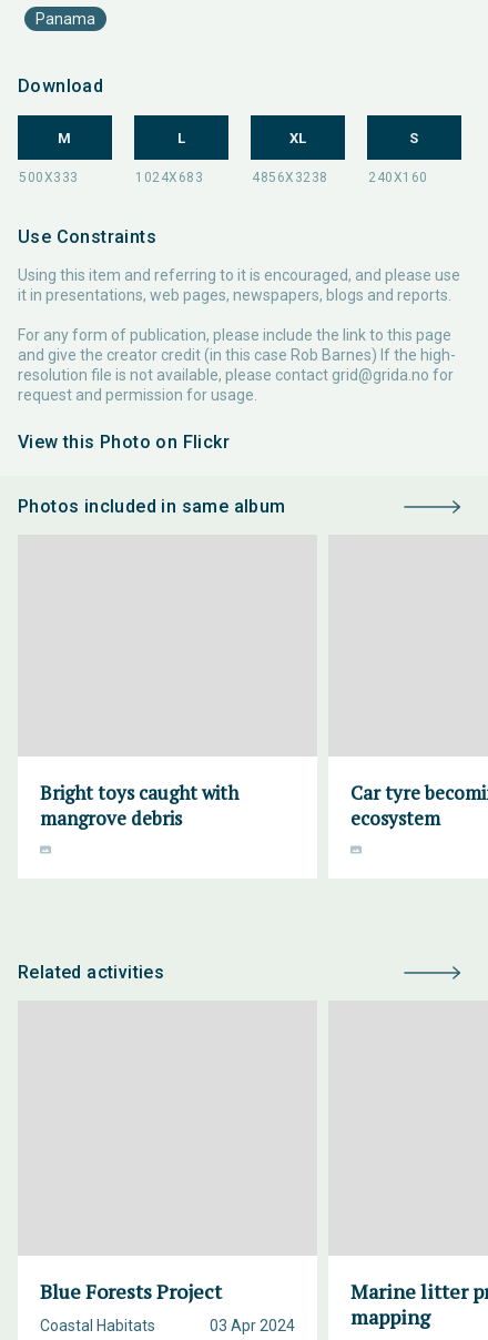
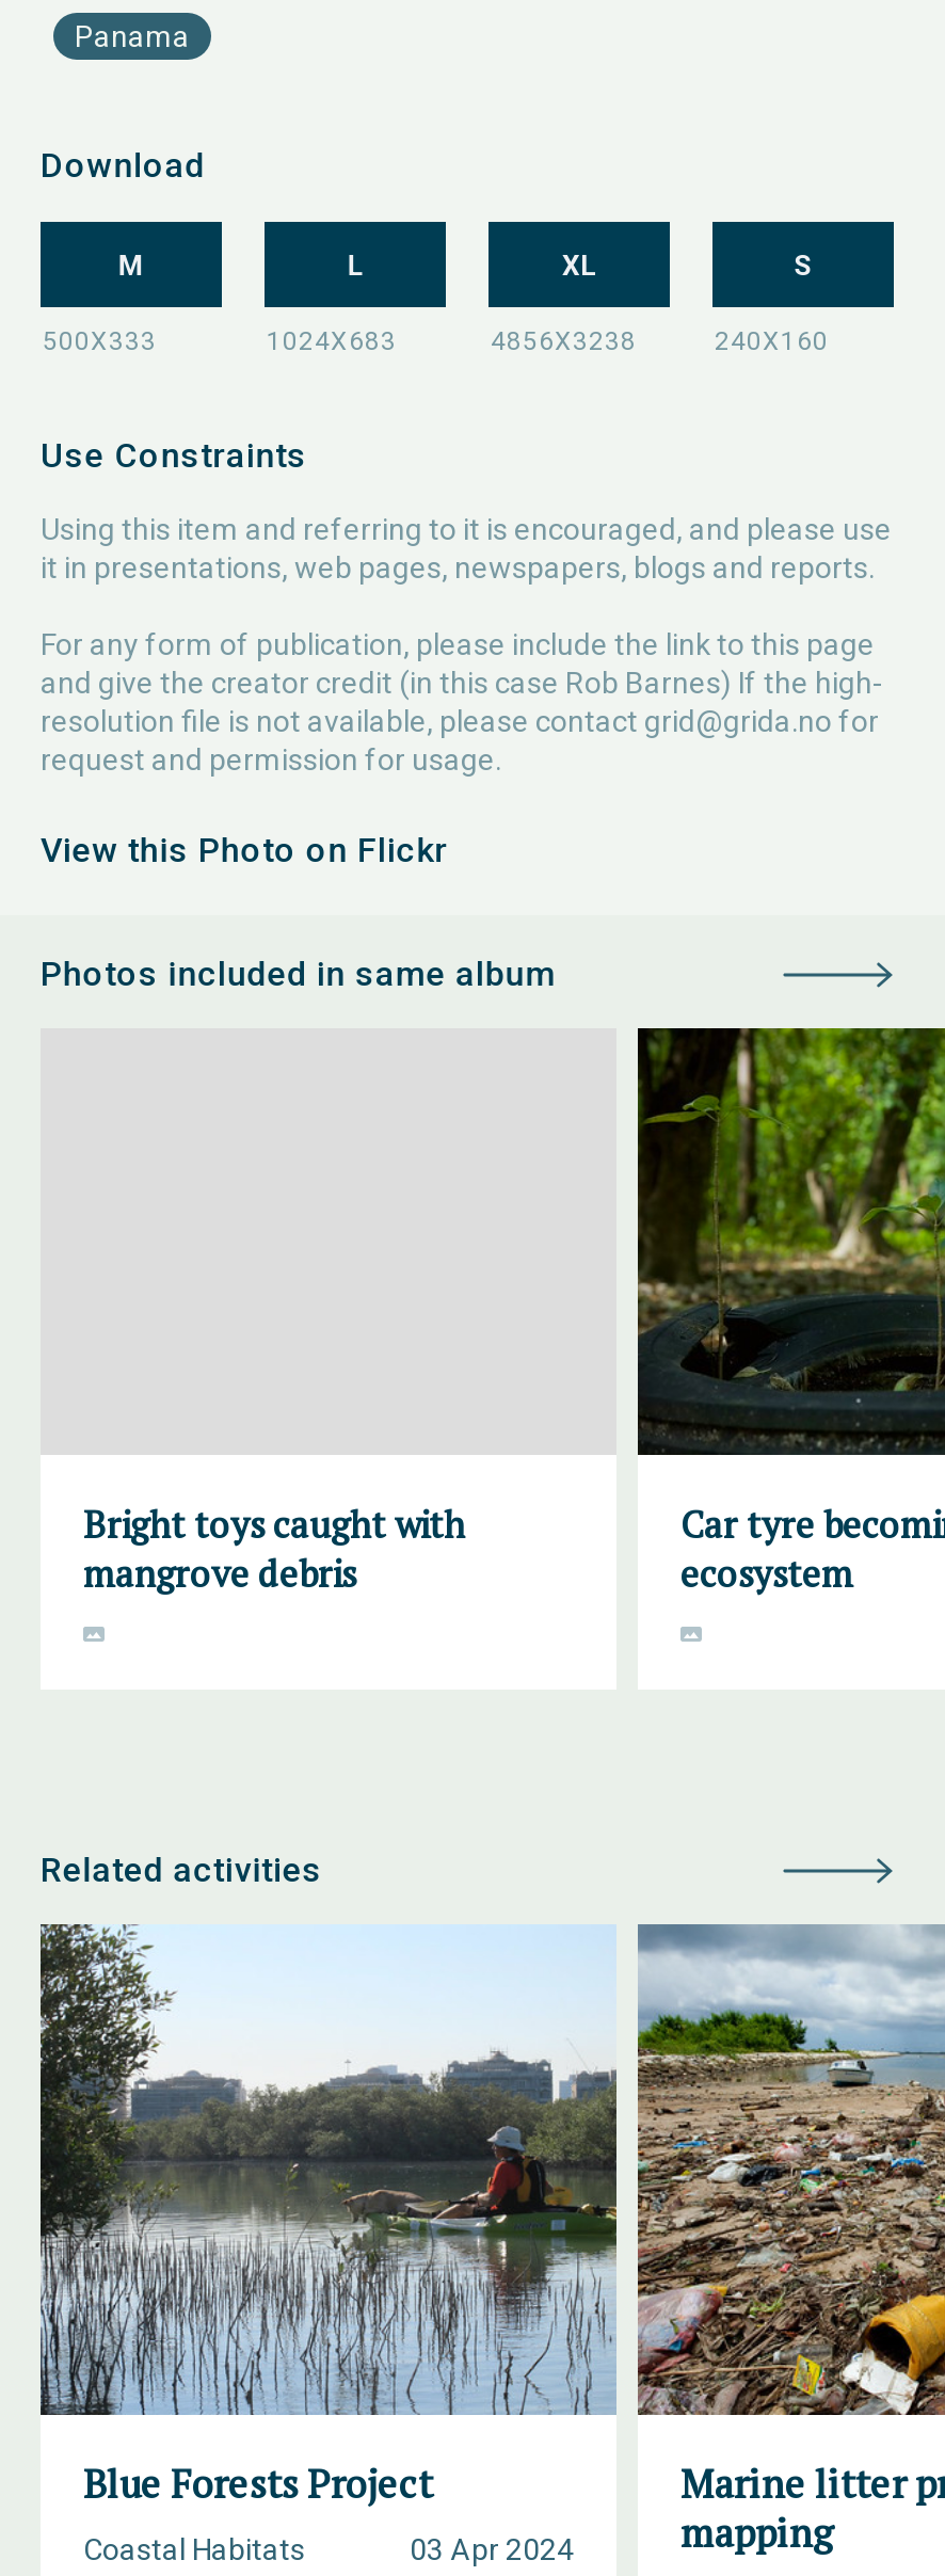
none -> [636,1026,939,1457] [image]
none -> [38,1922,619,2417] [image]
none -> [636,1922,939,2417] [image]

